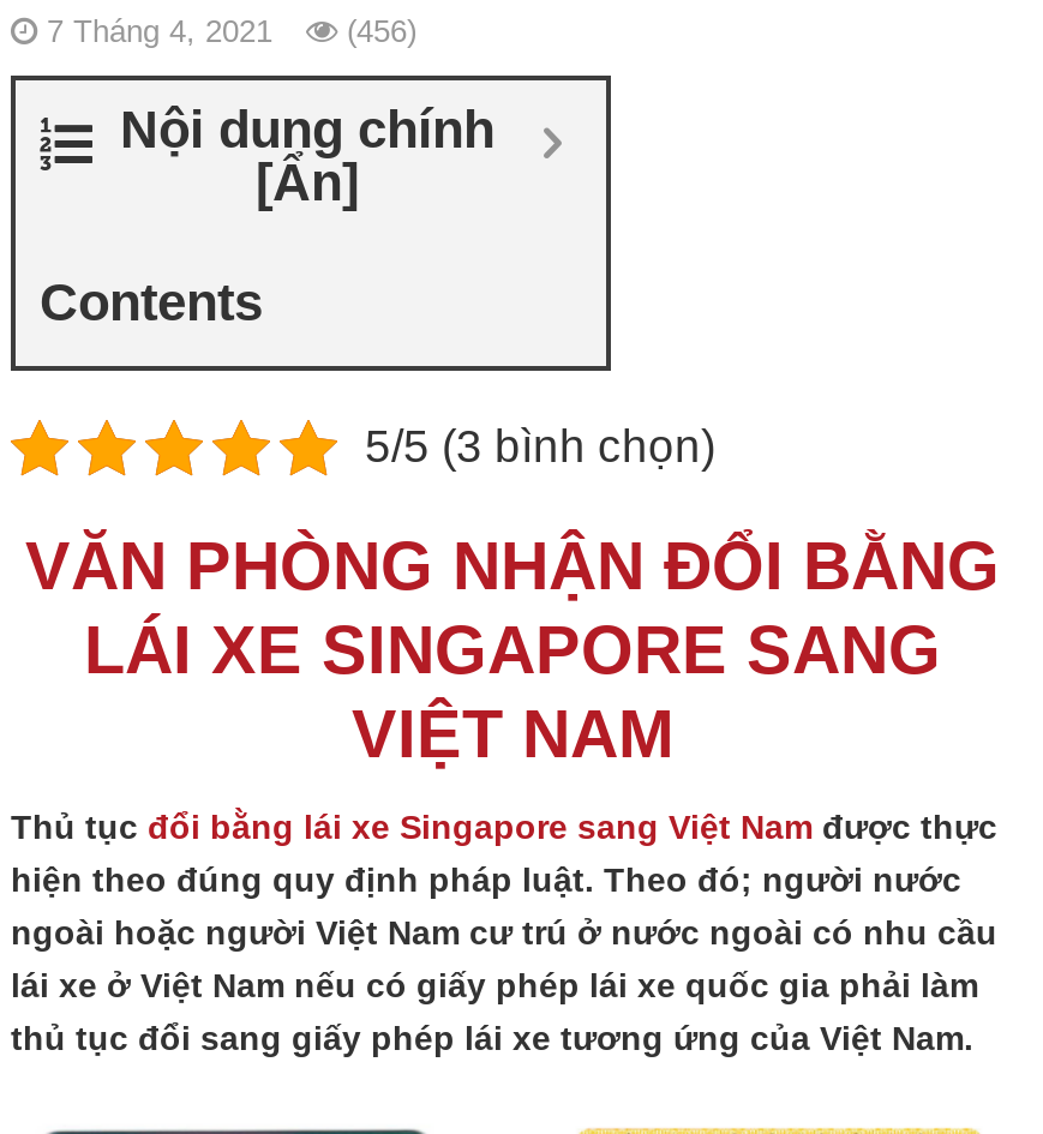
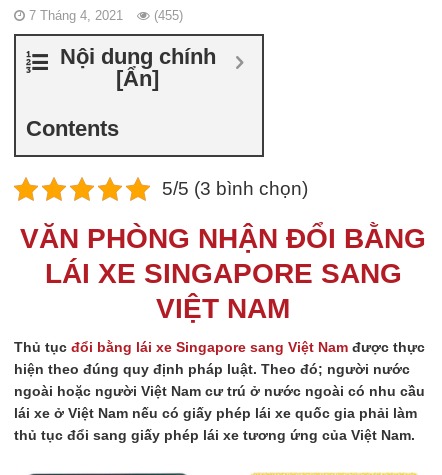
[347,12,416,48] (456) -> [154,8,183,23] (455)

